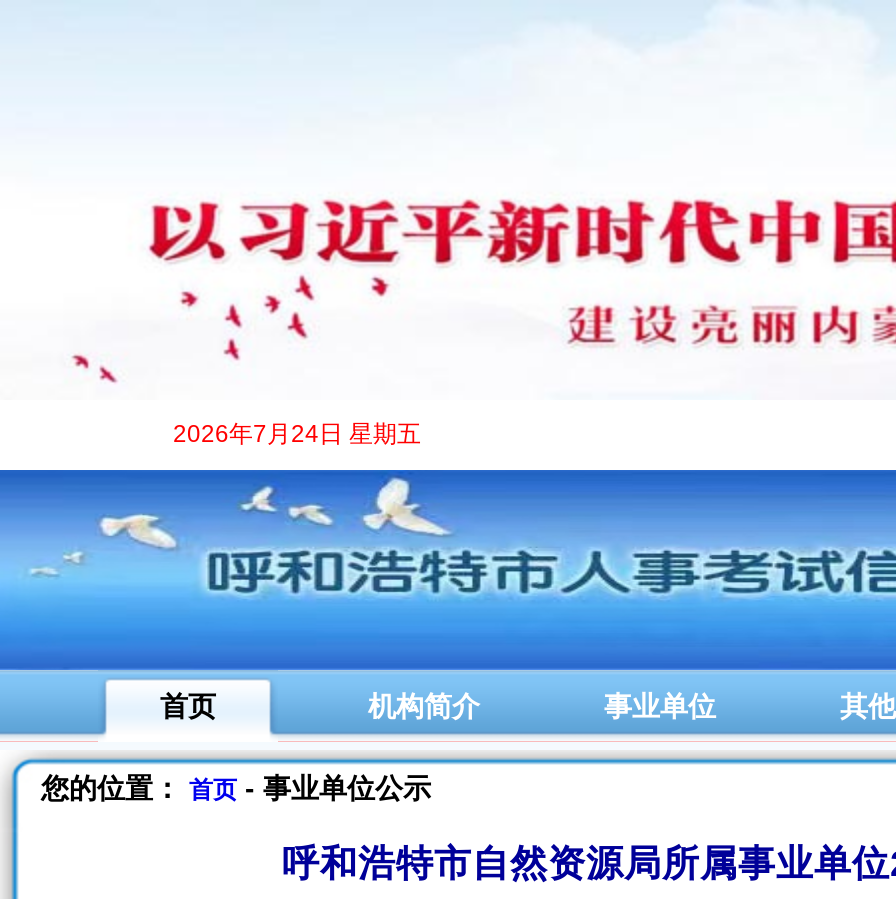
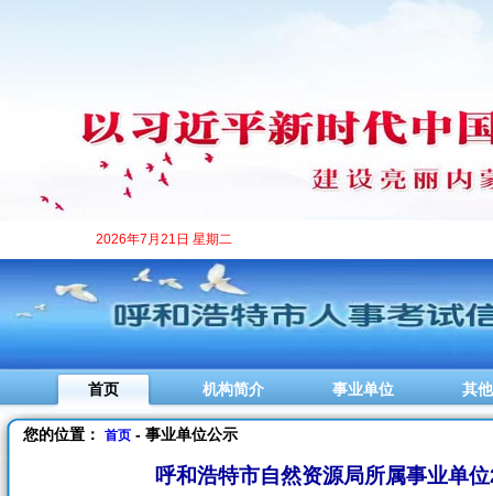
[173,420,421,448] 2026年7月24日 星期五 -> [95,231,232,247] 2026年7月21日 星期二

